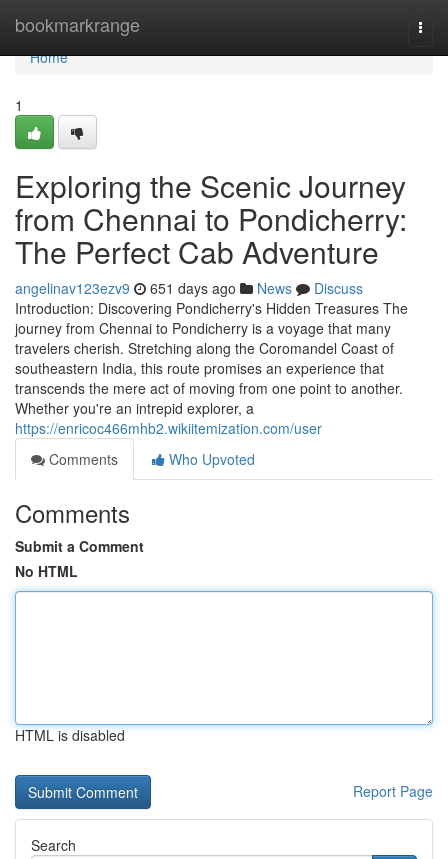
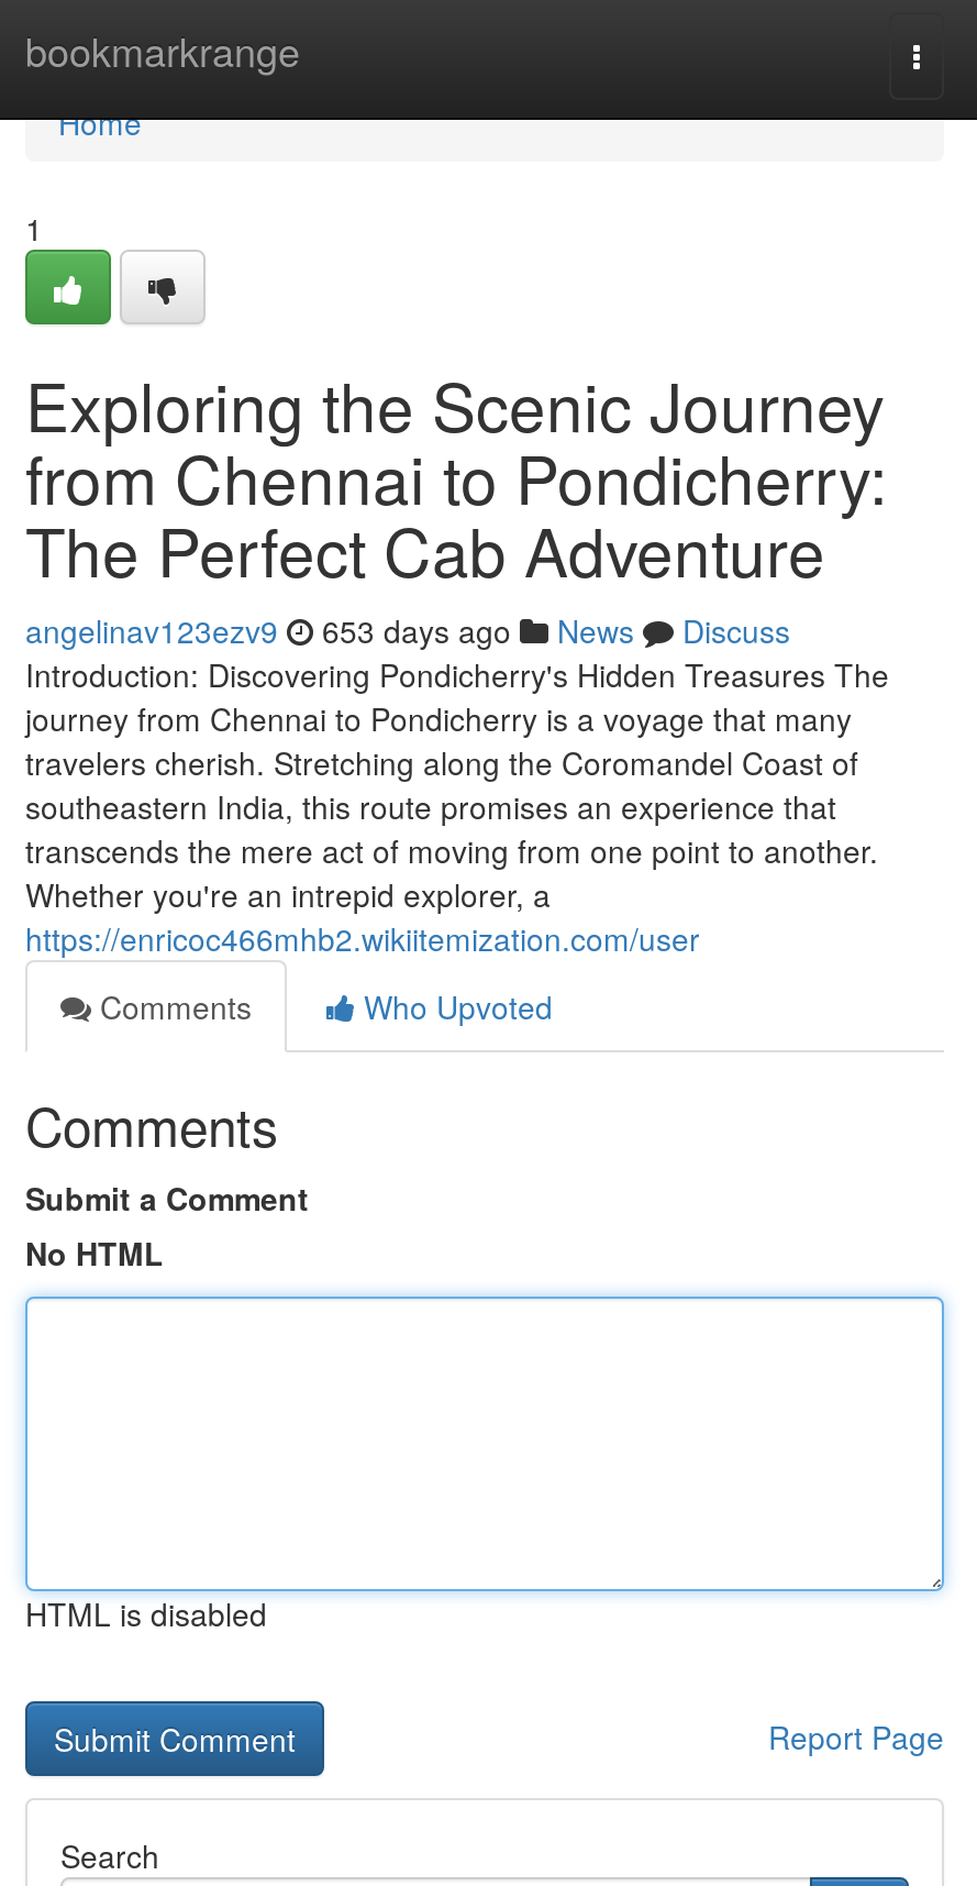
[15,278,363,298] angelinav123ezv9 651 days ago News Discuss -> [25,608,790,652] angelinav123ezv9 653 days ago News Discuss

